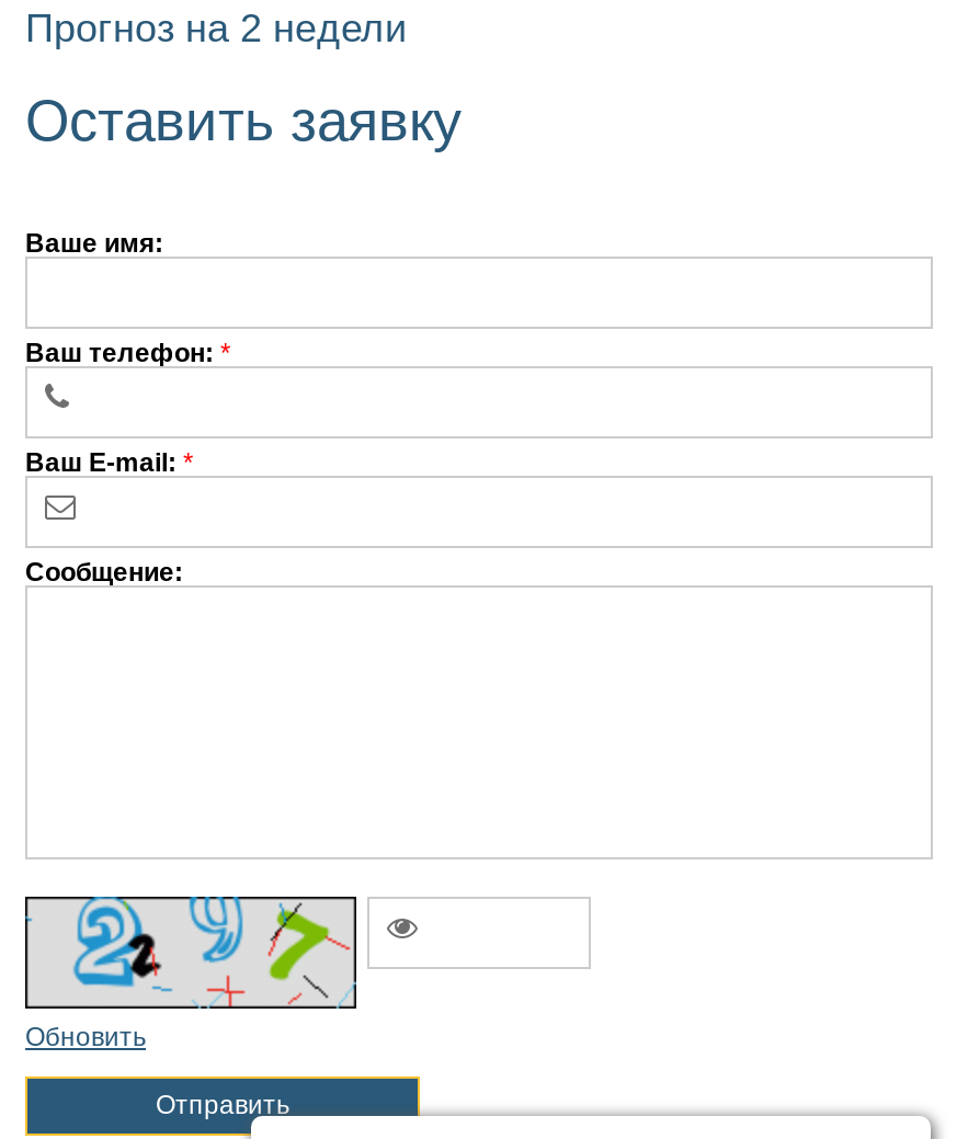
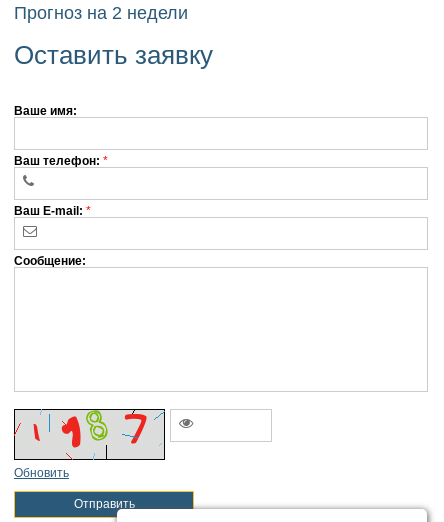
[69,895,244,1006] [image] -> [33,408,113,460] [image]
[264,901,356,1004] [image] -> [122,409,165,460] [image]

